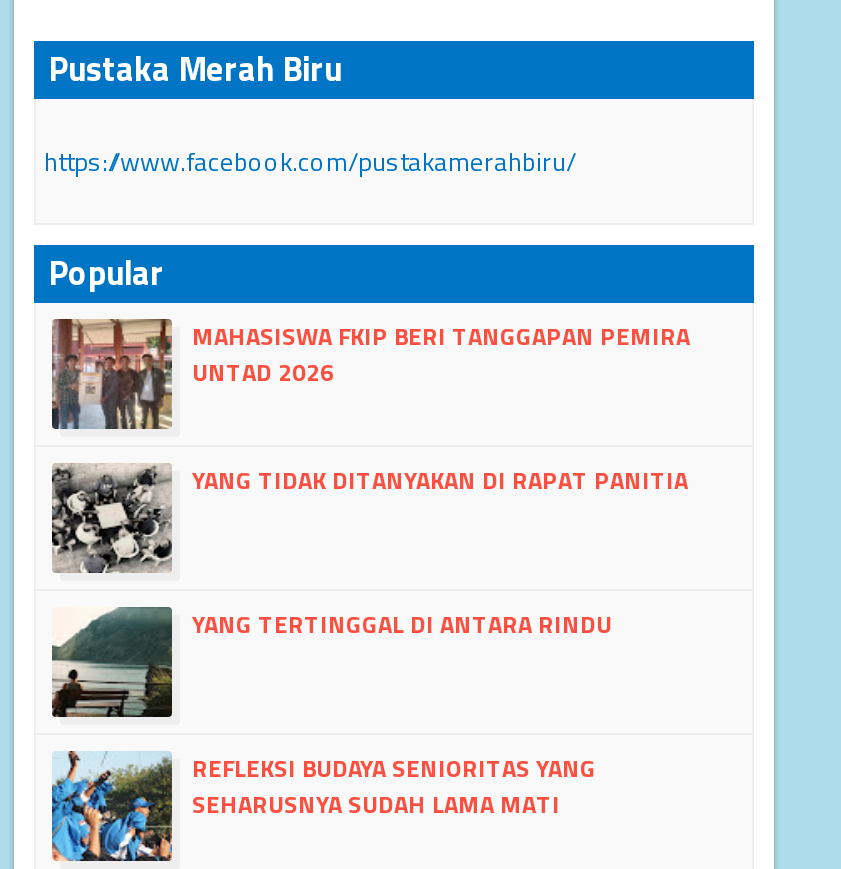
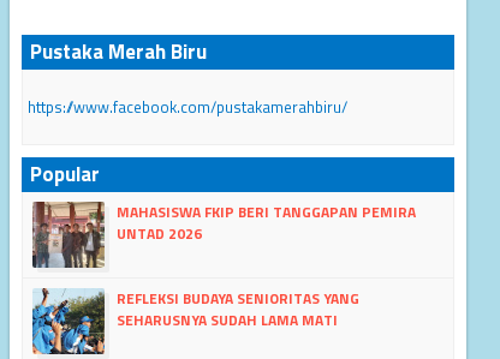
[50,460,688,573] [image] | YANG TIDAK DITANYAKAN DI RAPAT PANITIA -> none
[52,604,612,719] [image] | YANG TERTINGGAL DI ANTARA RINDU -> none

